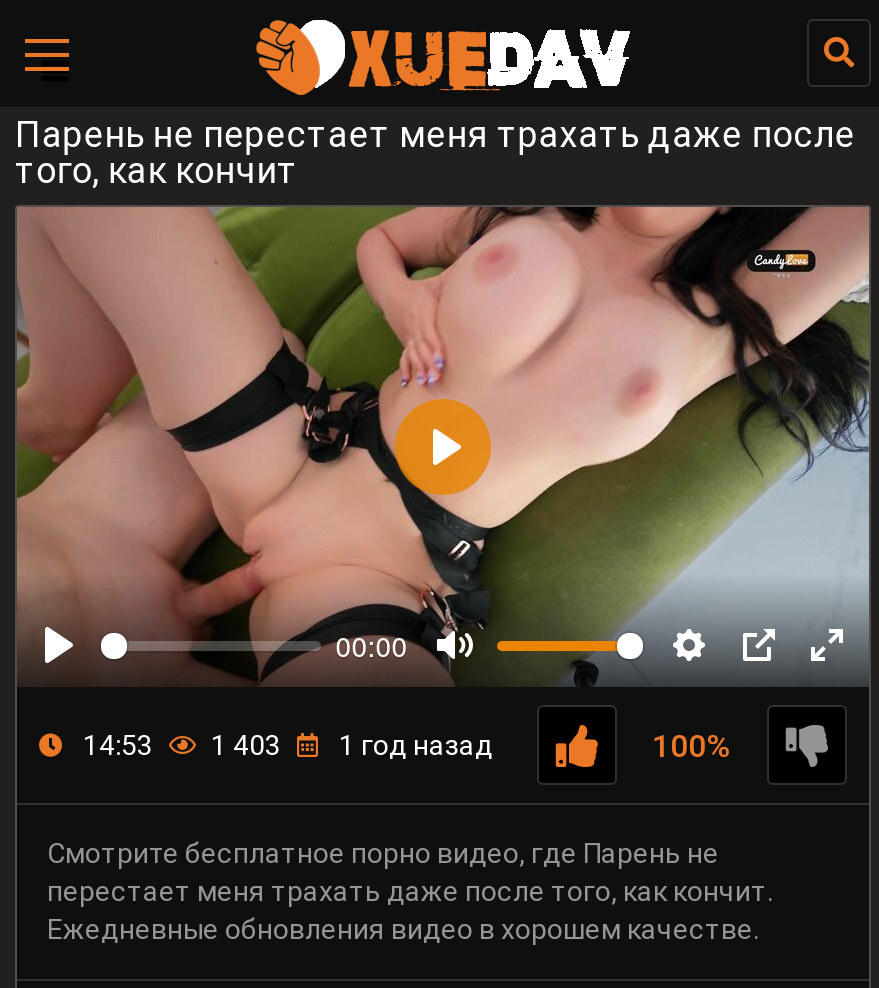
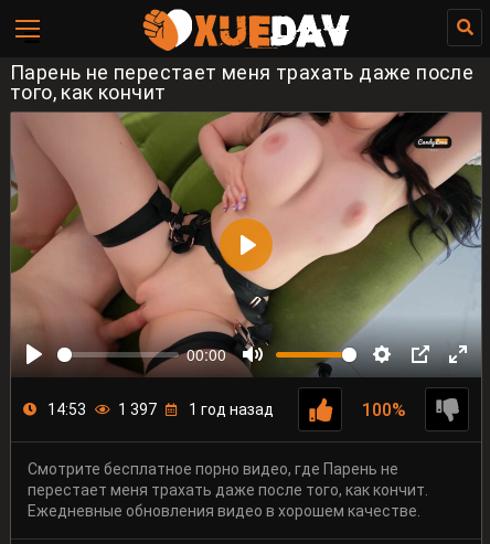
[83,728,493,760] 14:53 1 403 1 год назад -> [47,400,274,418] 14:53 1 397 1 год назад

